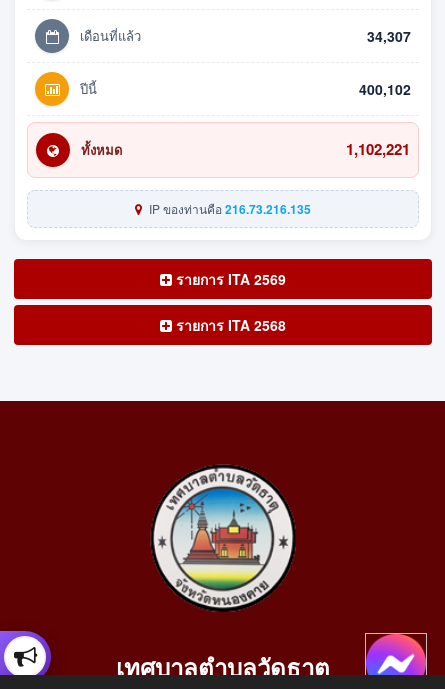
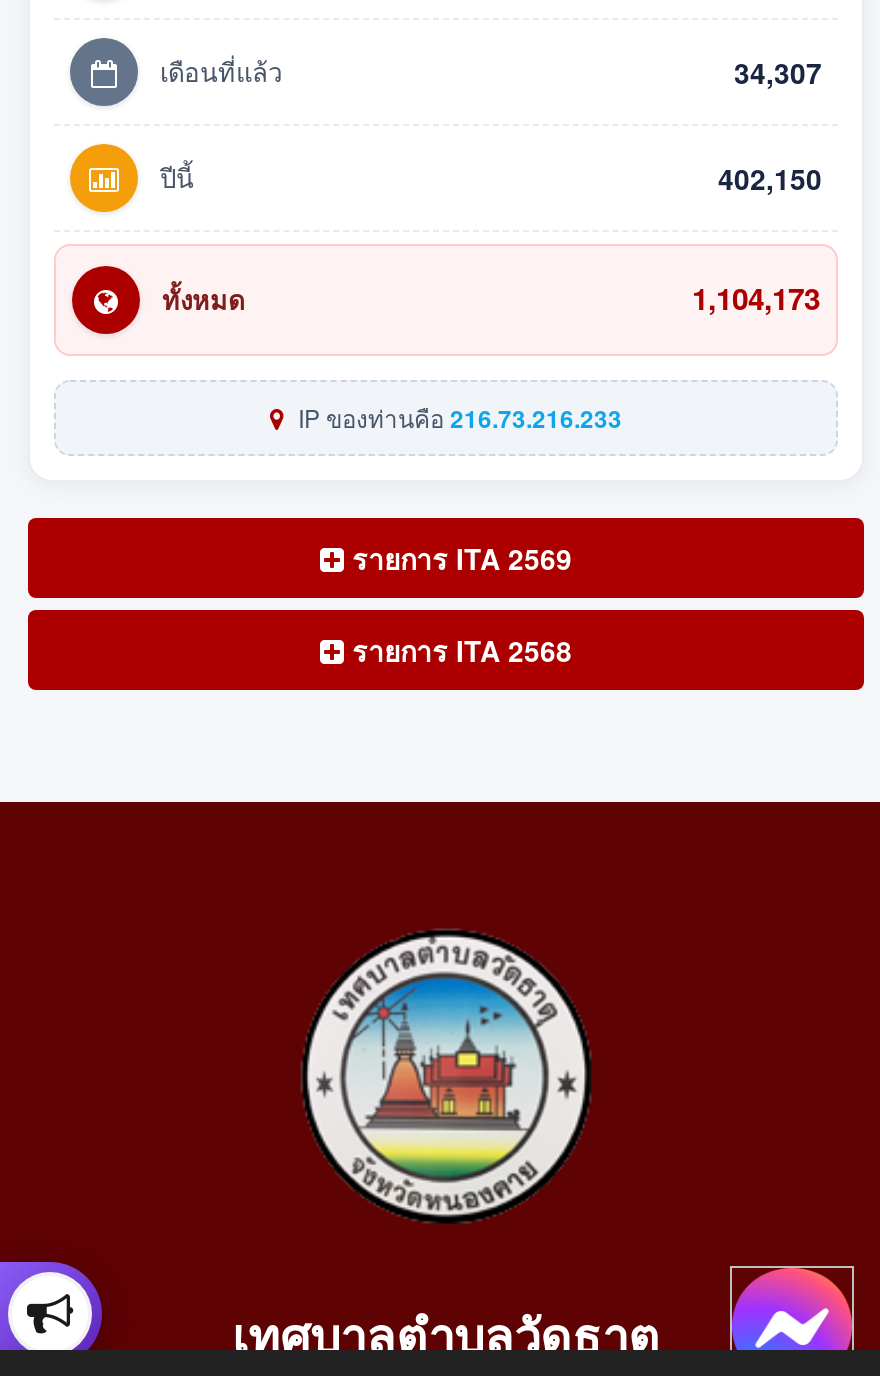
[359,79,411,99] 400,102 -> [718,157,822,197] 402,150
[346,138,410,160] 1,102,221 -> [692,276,820,320] 1,104,173
[146,200,311,218] IP ของท่านคือ216.73.216.135 -> [292,399,622,435] IP ของท่านคือ216.73.216.233

